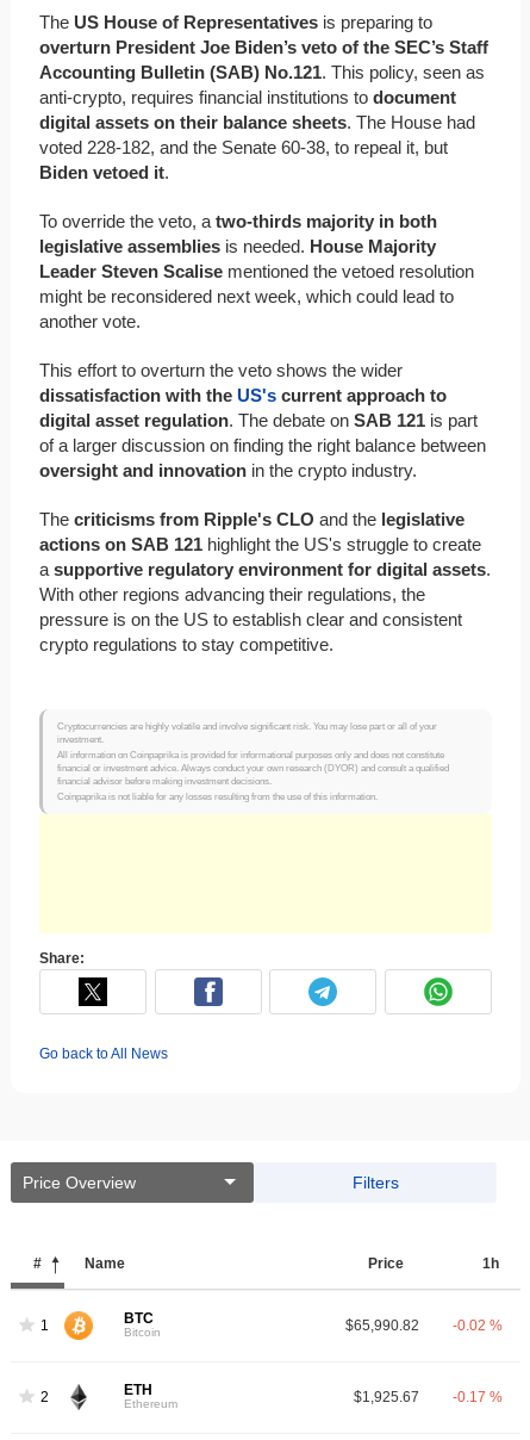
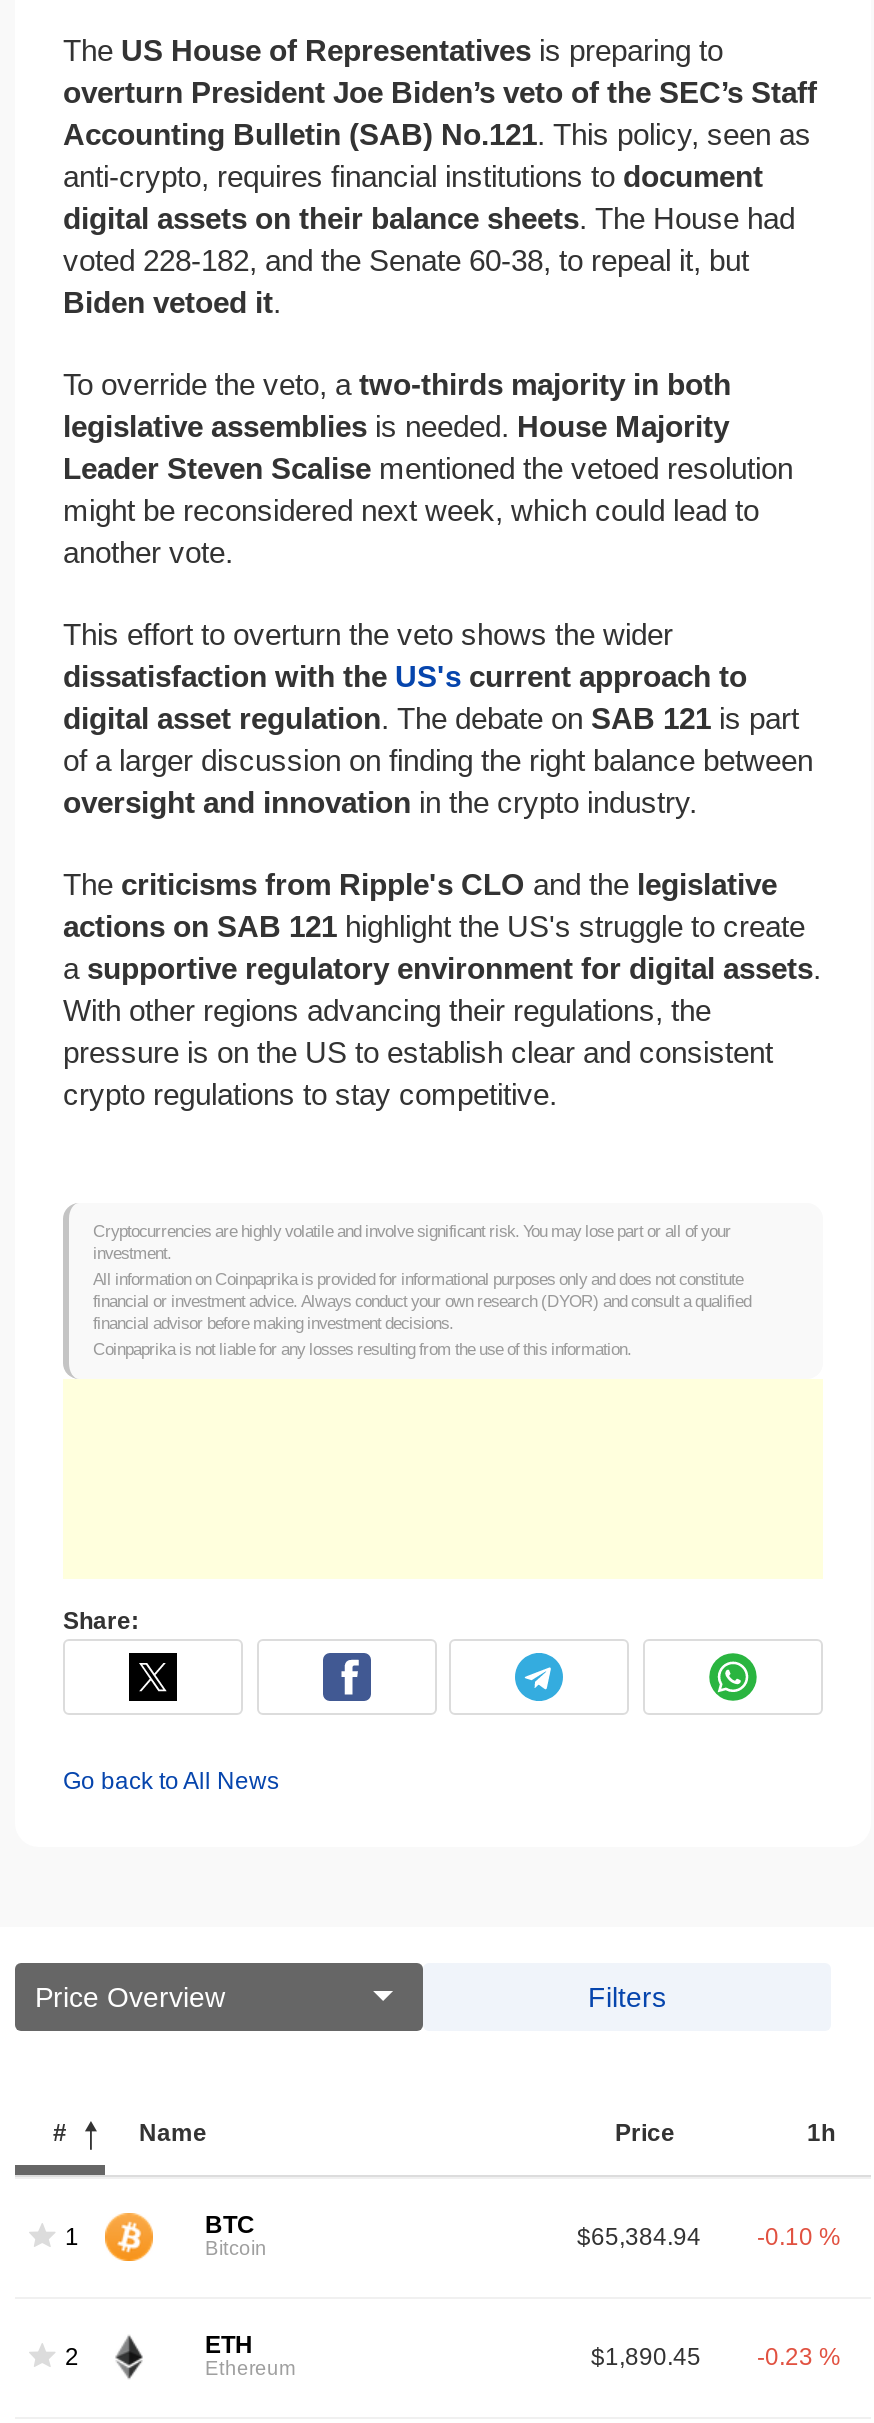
[345,1317,419,1334] $65,990.82 -> [577,2223,701,2251] $65,384.94
[453,1317,503,1334] -0.02 % -> [757,2223,841,2251] -0.10 %
[354,1389,419,1405] $1,925.67 -> [591,2343,701,2371] $1,890.45
[453,1389,503,1405] -0.17 % -> [757,2343,841,2371] -0.23 %

